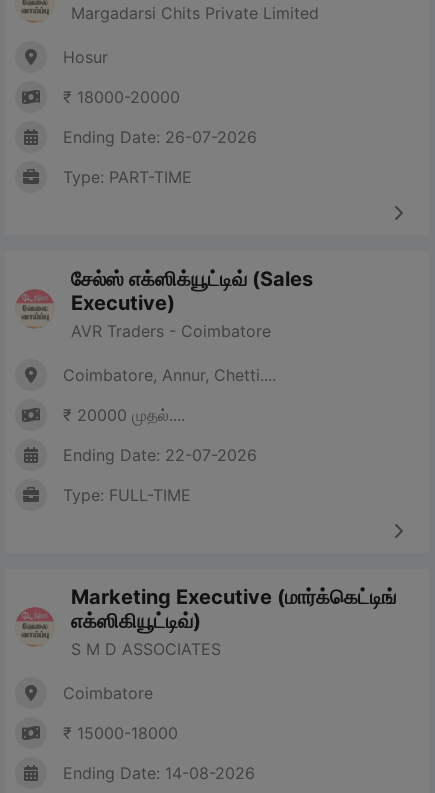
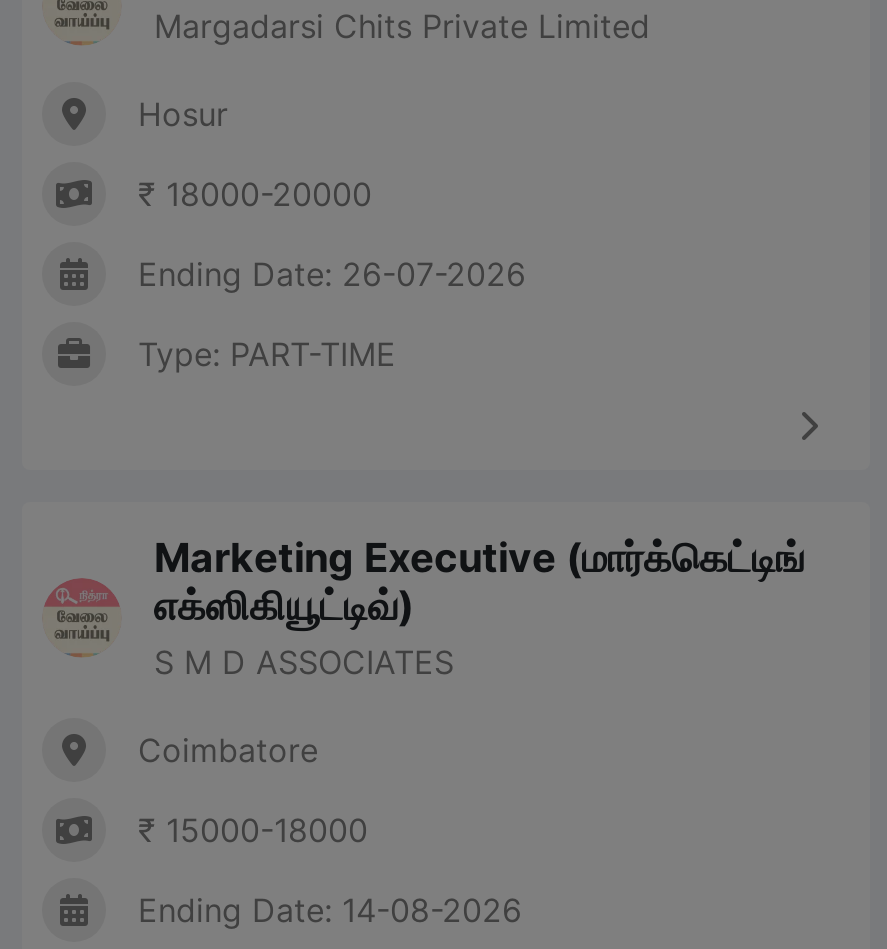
[63,267,313,505] சேல்ஸ் எக்ஸிக்யூட்டிவ் (Sales | Executive) | AVR Traders - Coimbatore | Coimbatore, Annur, Chetti.... | ₹ 20000 முதல்.... | Ending Date: 22-07-2026 | Type: FULL-TIME -> none

